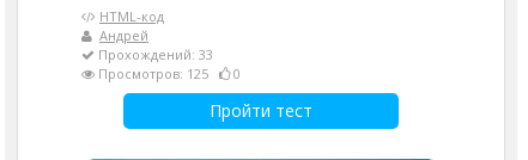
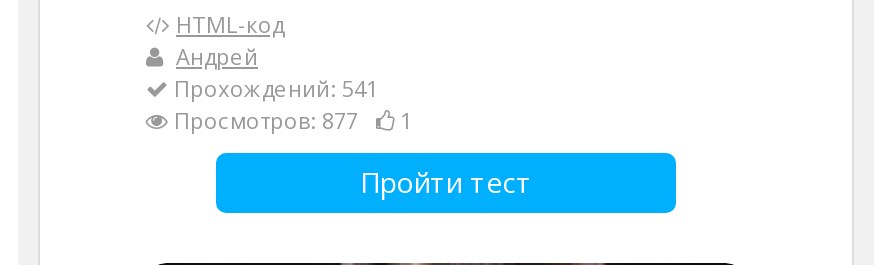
[95,46,213,64] Прохождений: 33 -> [168,74,378,104] Прохождений: 541
[95,65,241,83] Просмотров: 125 0 -> [168,106,412,136] Просмотров: 877 1

